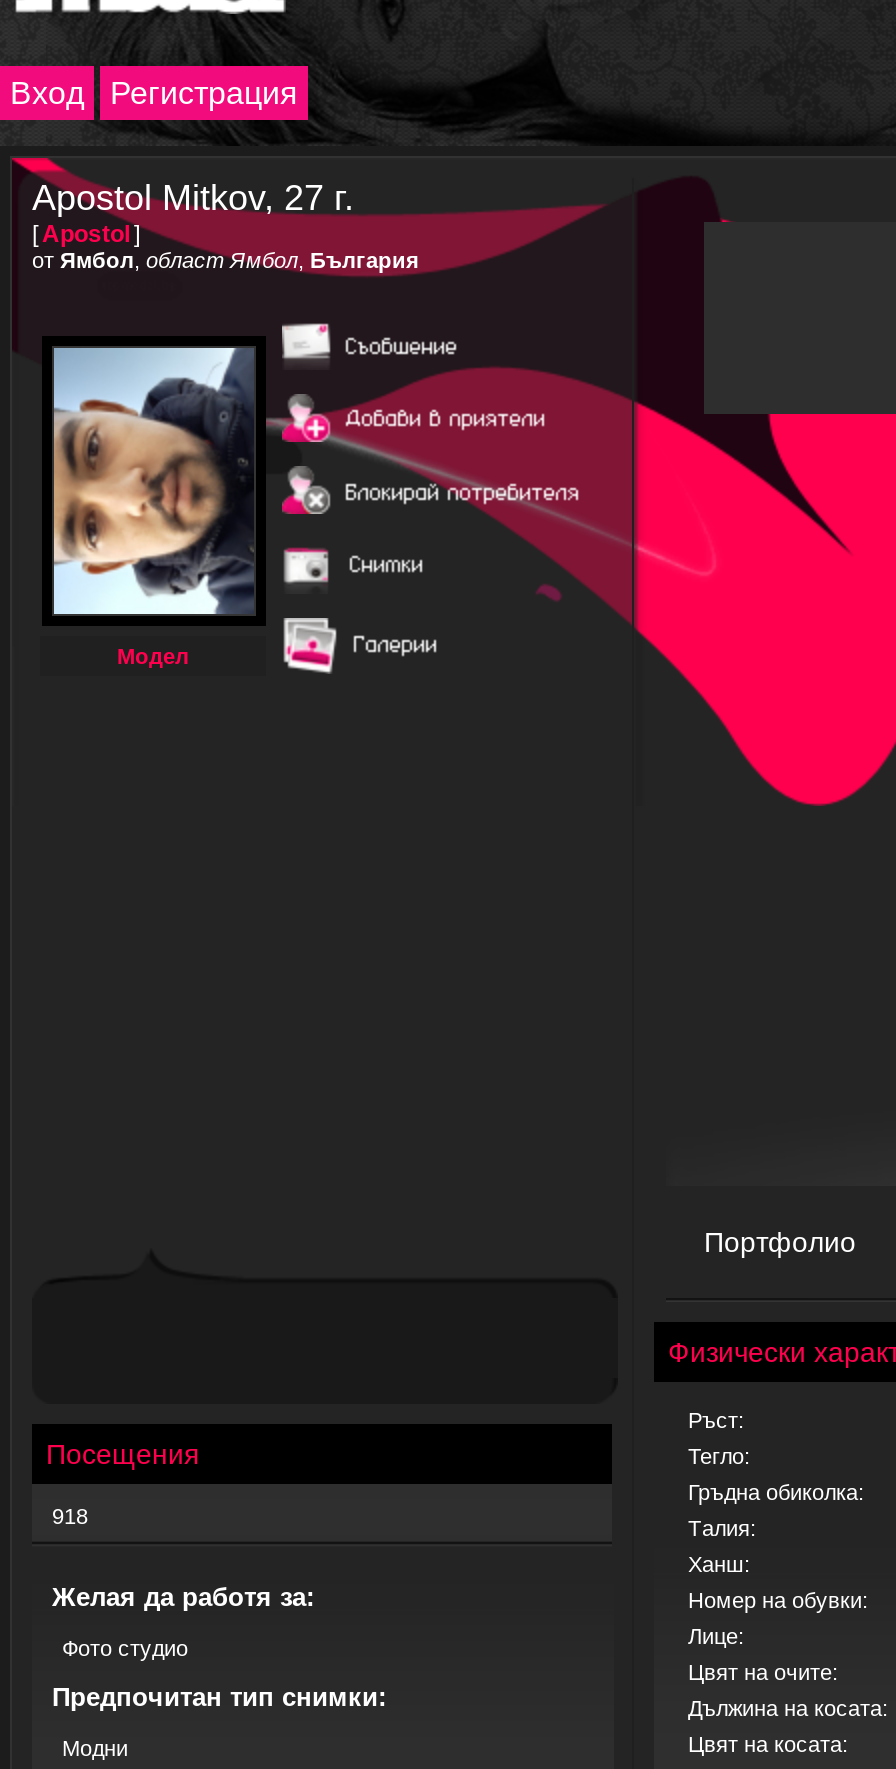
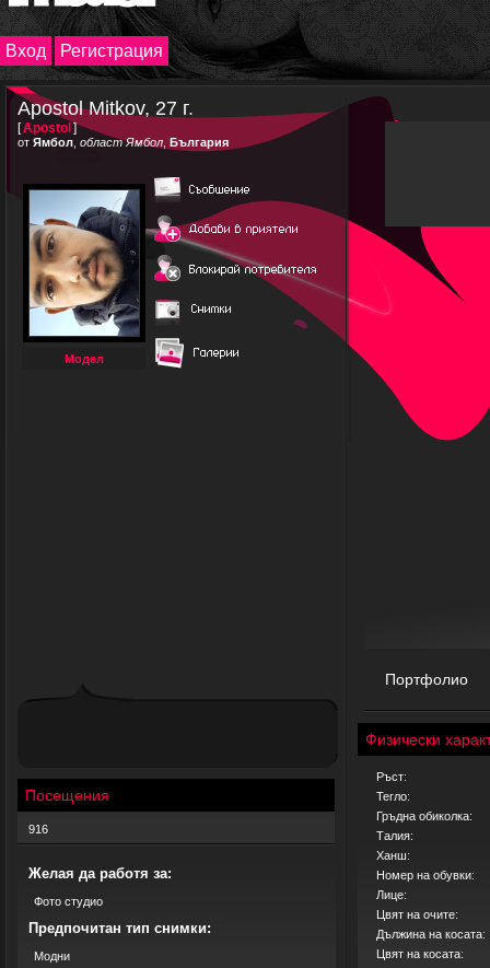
[52,1504,88,1528] 918 -> [28,823,48,836] 916

